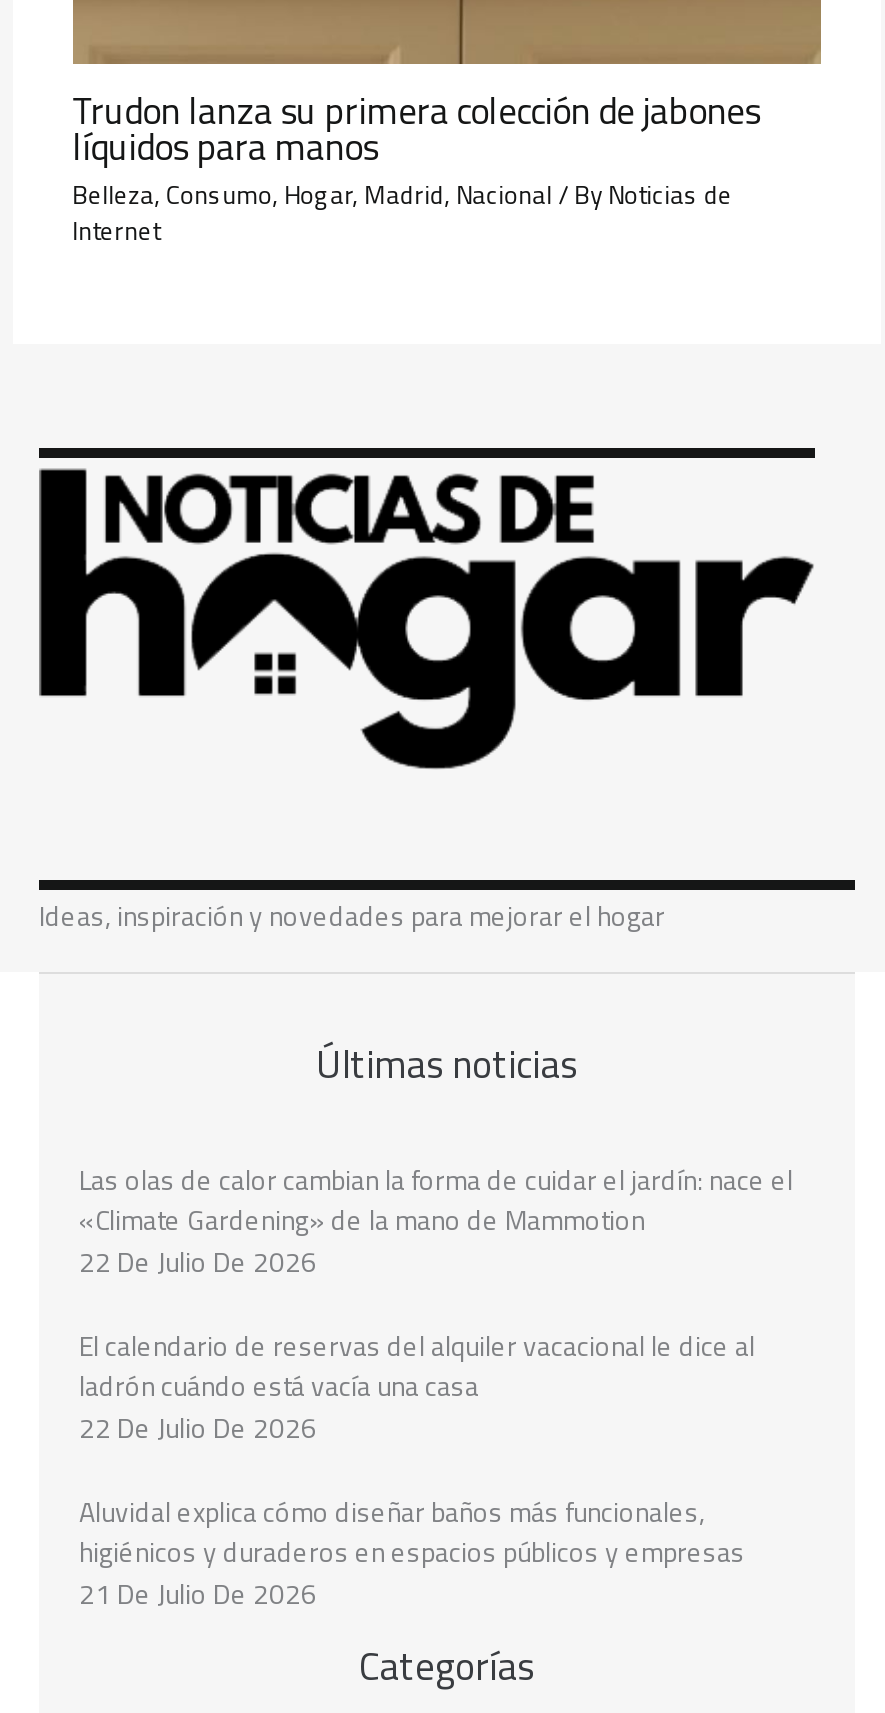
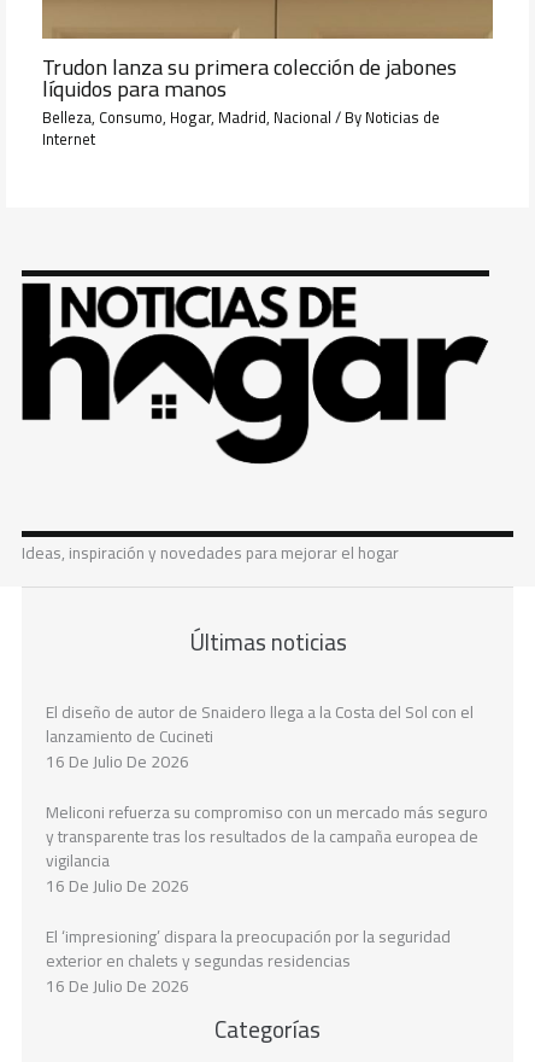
[79,1155,793,1289] Las olas de calor cambian la forma de cuidar el jardín: nace el | «Climate Gardening» de la mano de Mammotion | 22 De Julio De 2026 -> [46,697,474,778] El diseño de autor de Snaidero llega a la Costa del Sol con el | lanzamiento de Cucineti | 16 De Julio De 2026
[79,1321,755,1455] El calendario de reservas del alquiler vacacional le dice al | ladrón cuándo está vacía una casa | 22 De Julio De 2026 -> [46,797,488,902] Meliconi refuerza su compromiso con un mercado más seguro | y transparente tras los resultados de la campaña europea de | vigilancia | 16 De Julio De 2026
[79,1487,745,1621] Aluvidal explica cómo diseñar baños más funcionales, | higiénicos y duraderos en espacios públicos y empresas | 21 De Julio De 2026 -> [46,921,451,1002] El ‘impresioning’ dispara la preocupación por la seguridad | exterior en chalets y segundas residencias | 16 De Julio De 2026

